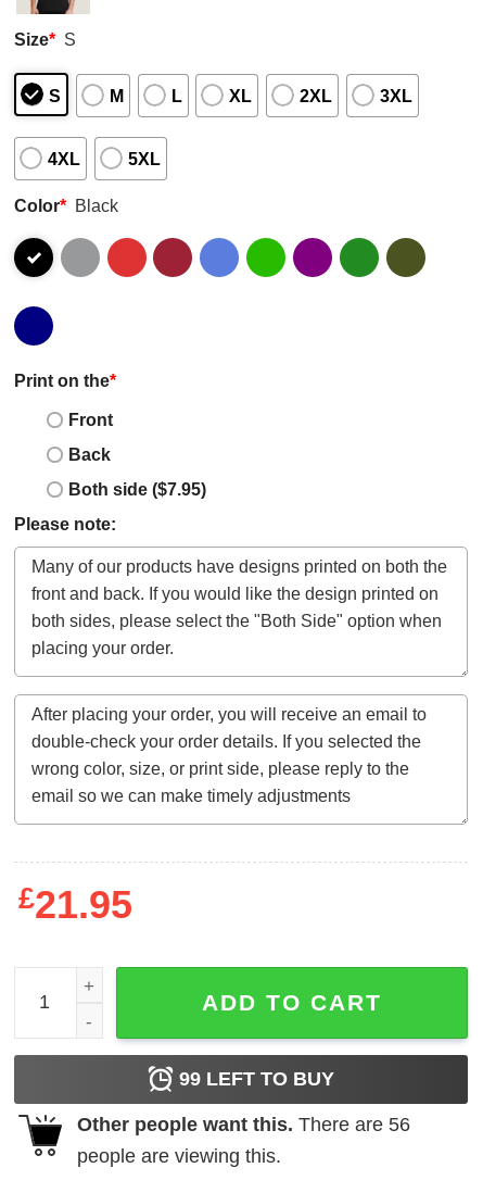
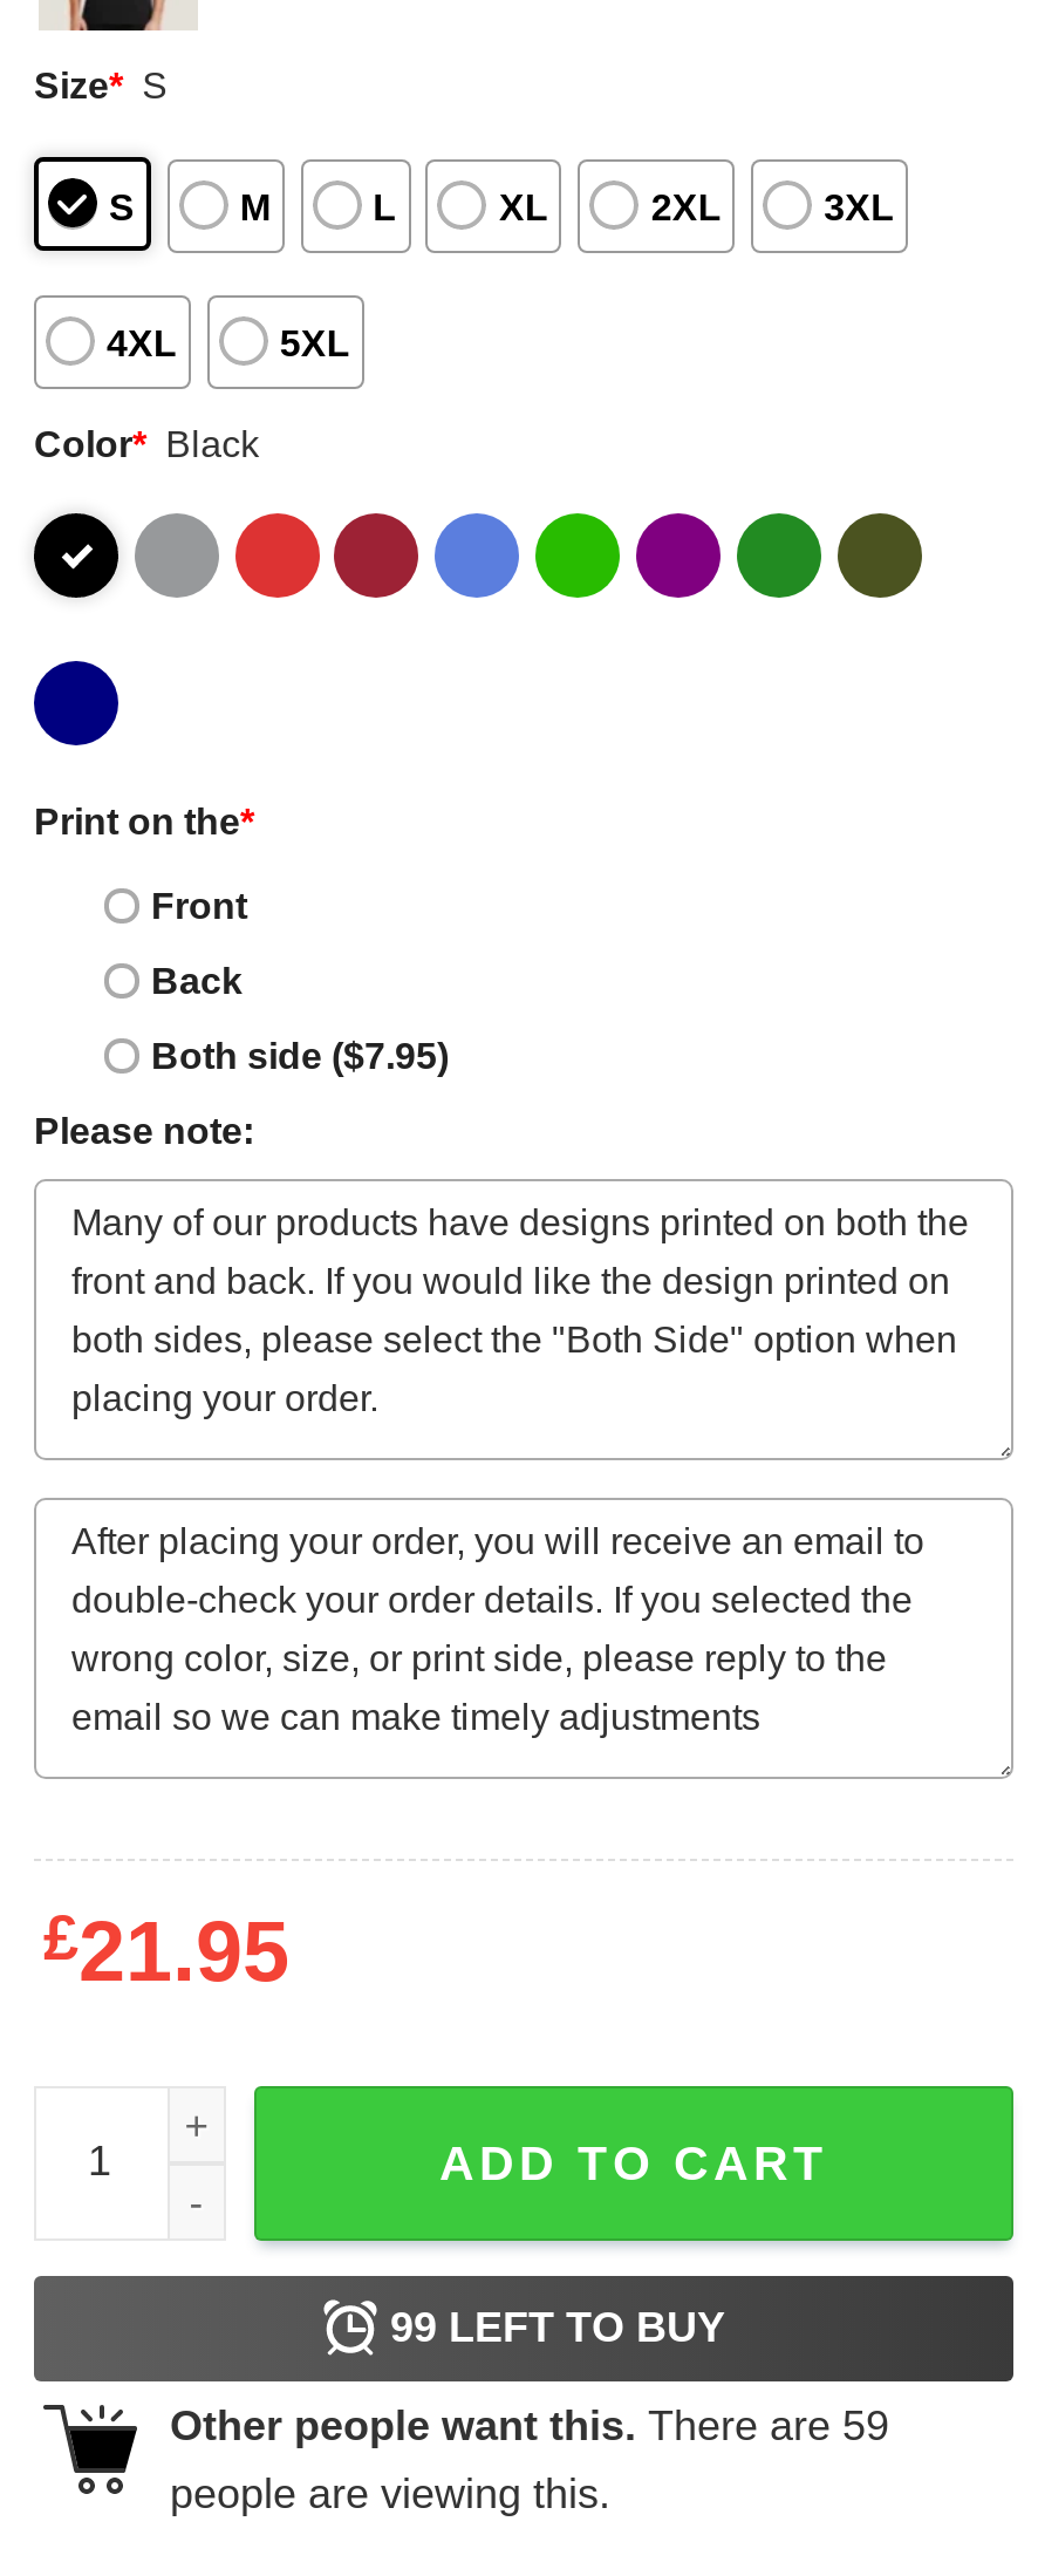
[77,1113,410,1135] Other people want this. There are 56 -> [170,2402,889,2449] Other people want this. There are 59

